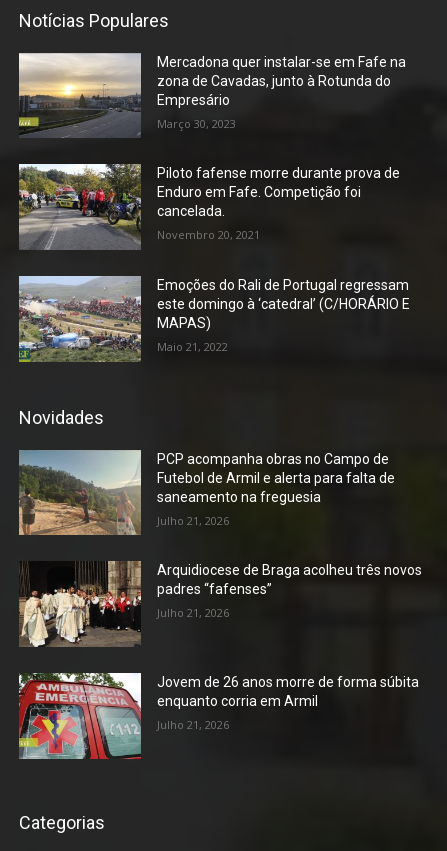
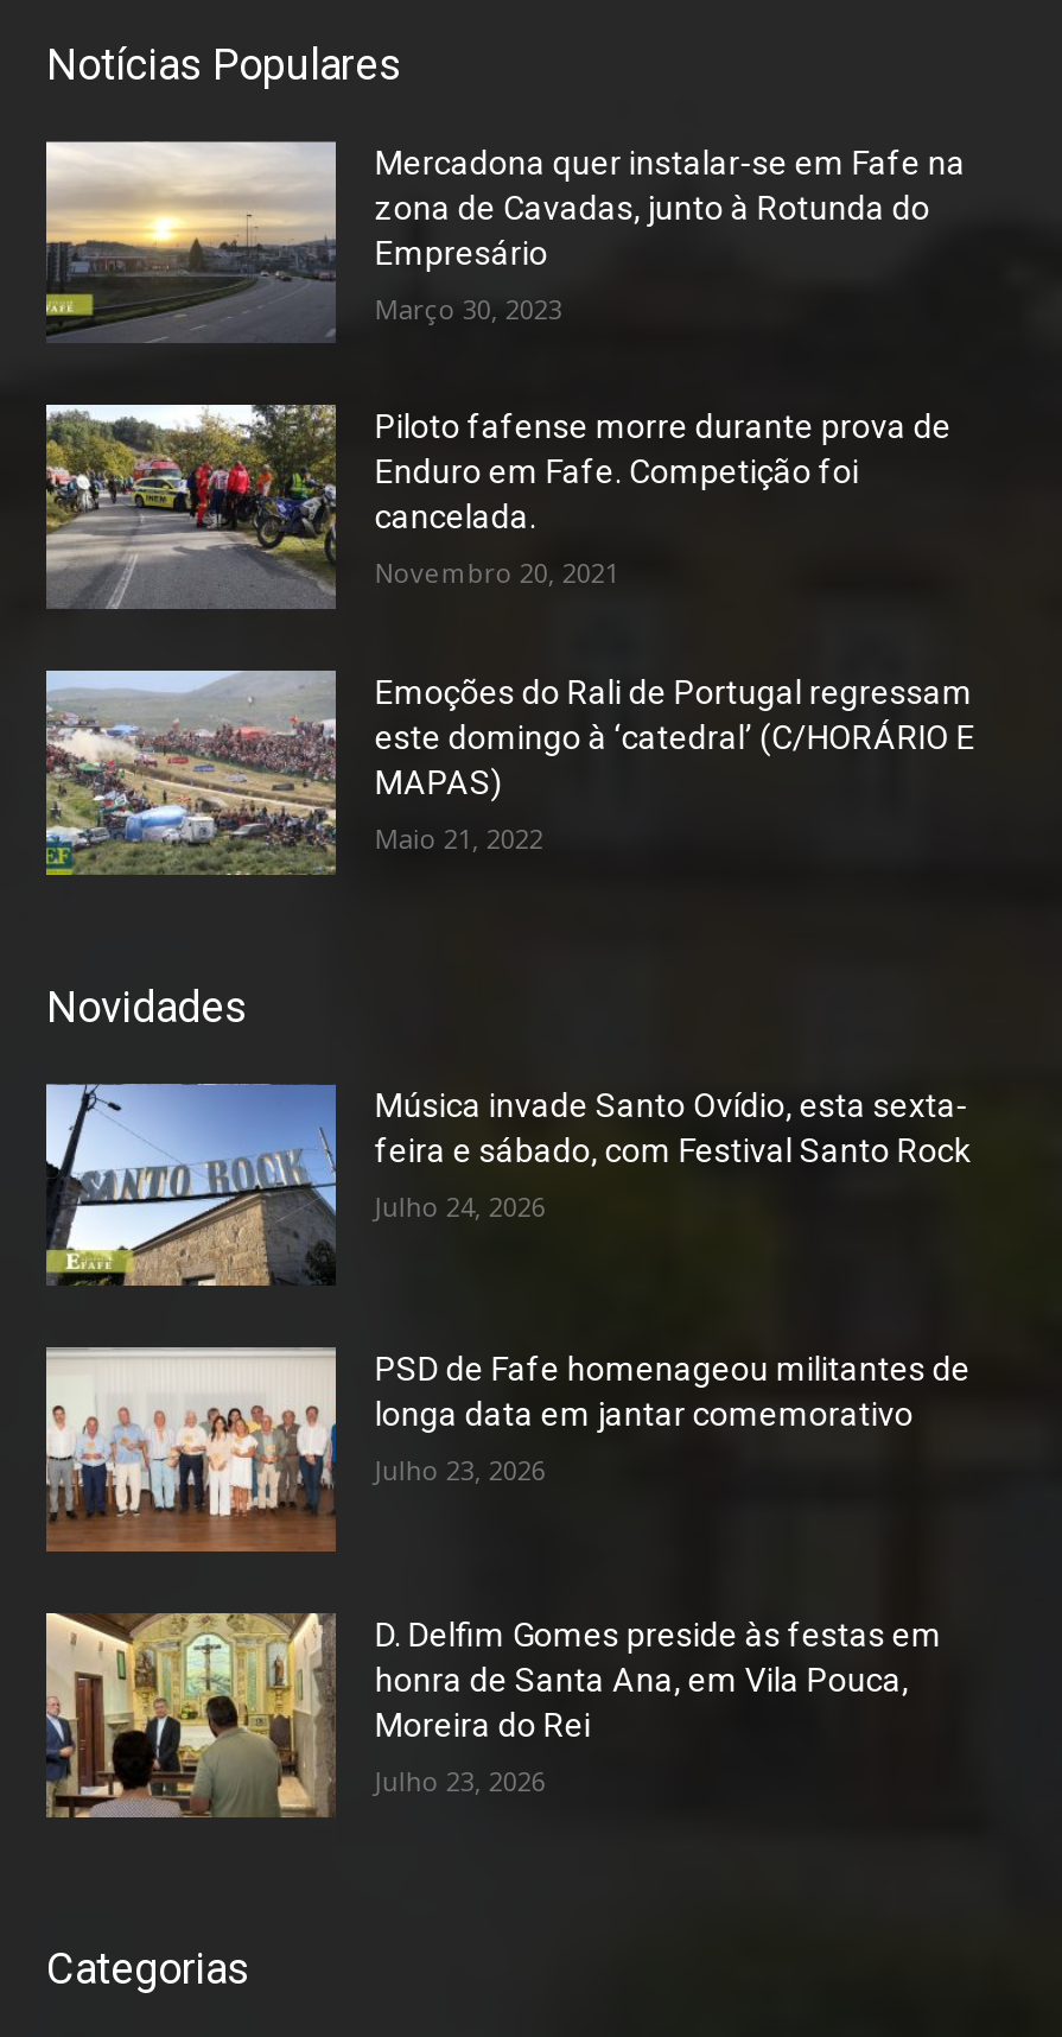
[18,449,395,536] [image] | PCP acompanha obras no Campo de | Futebol de Armil e alerta para falta de | saneamento na freguesia -> [44,1084,970,1288] [image] | Música invade Santo Ovídio, esta sexta- | feira e sábado, com Festival Santo Rock
[157,513,229,528] Julho 21, 2026 -> [375,1188,546,1223] Julho 24, 2026
[19,561,422,648] [image] | Arquidiocese de Braga acolheu três novos | padres “fafenses” -> [44,1345,970,1554] [image] | PSD de Fafe homenageou militantes de | longa data em jantar comemorativo
[157,605,229,620] Julho 21, 2026 -> [375,1453,546,1488] Julho 23, 2026
[18,672,419,760] [image] | Jovem de 26 anos morre de forma súbita | enquanto corria em Armil -> [44,1611,942,1820] [image] | D. Delfim Gomes preside às festas em | honra de Santa Ana, em Vila Pouca, | Moreira do Rei
[157,717,229,732] Julho 21, 2026 -> [375,1763,546,1798] Julho 23, 2026

